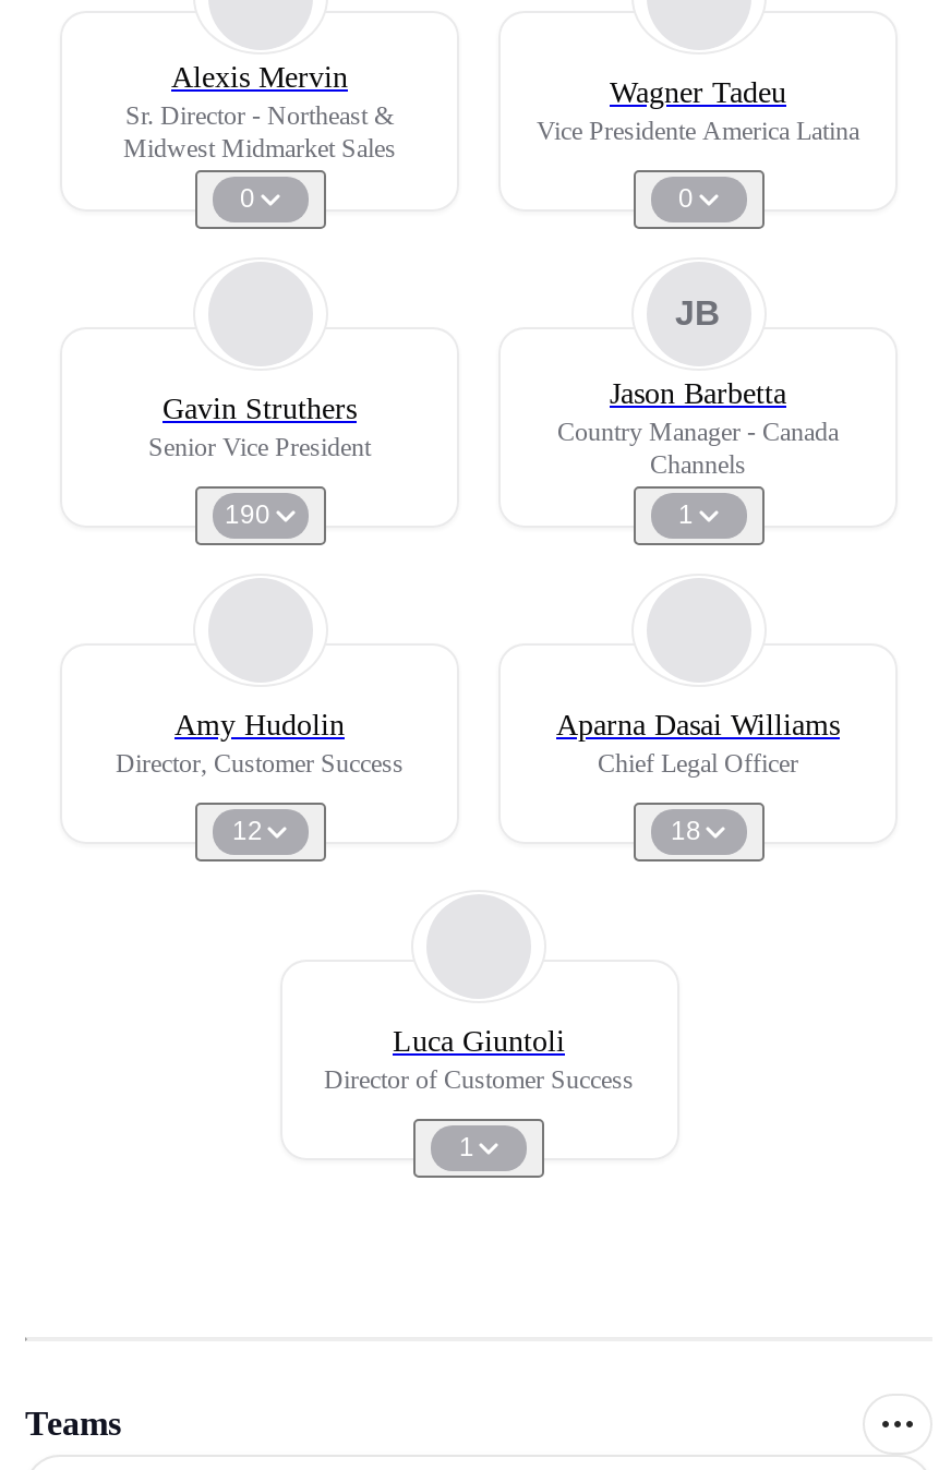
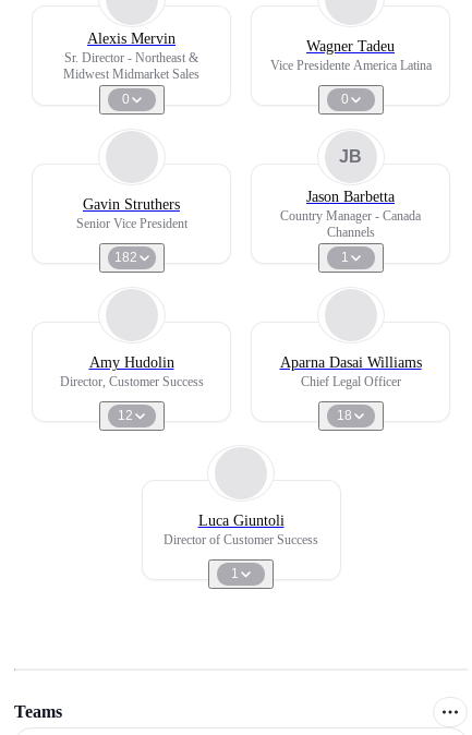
[225,499,270,530] 190 -> [114,250,137,265] 182

